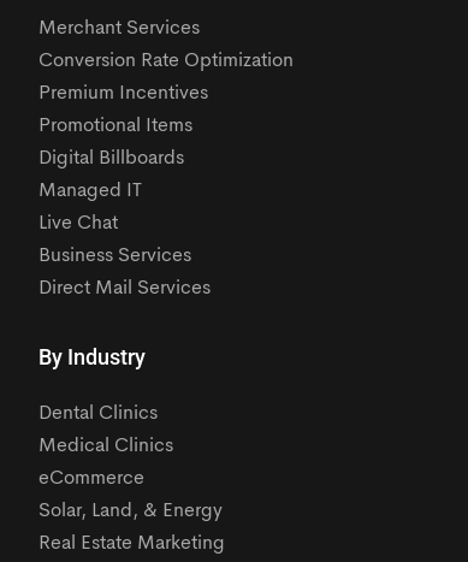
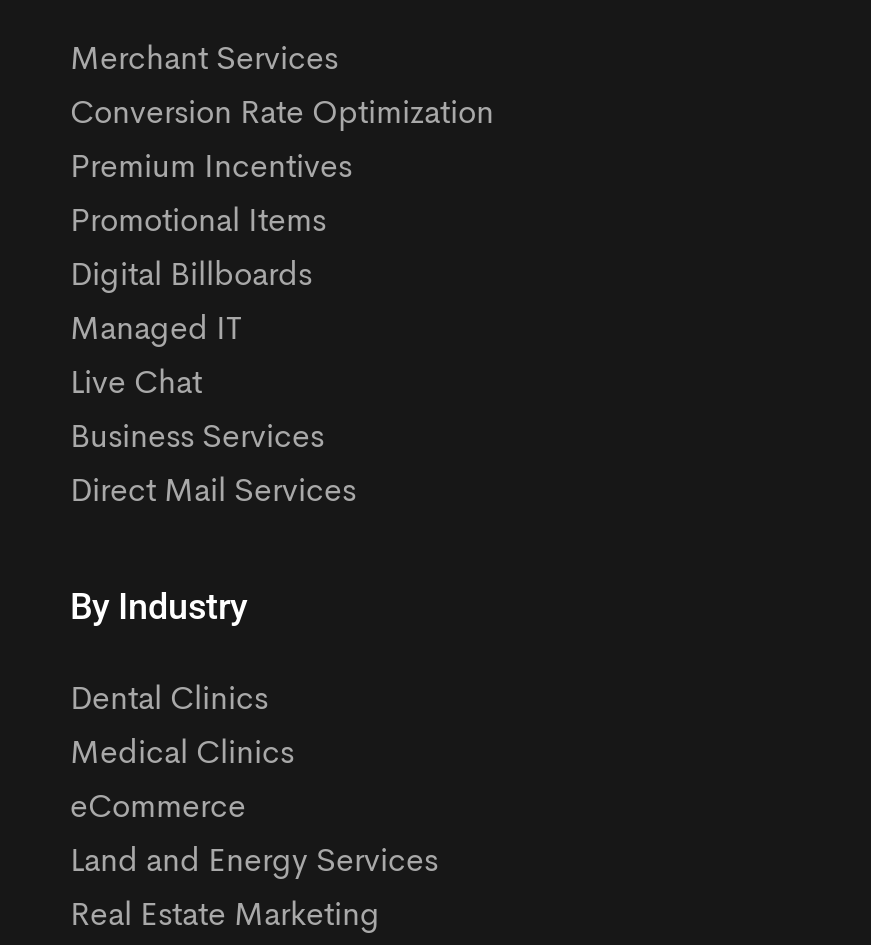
[38,501,223,520] Solar, Land, & Energy -> [70,846,438,878] Land and Energy Services

